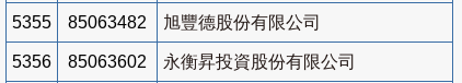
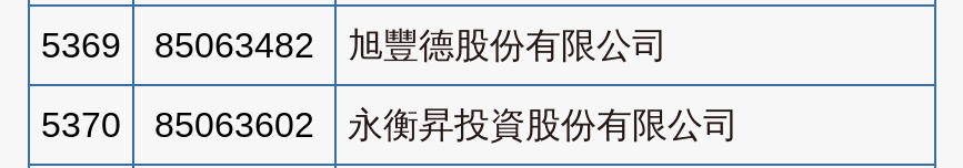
[12,13,321,32] 5355 85063482 旭豐德股份有限公司 -> [41,26,668,64] 5369 85063482 旭豐德股份有限公司
[12,52,356,71] 5356 85063602 永衡昇投資股份有限公司 -> [41,106,739,143] 5370 85063602 永衡昇投資股份有限公司

